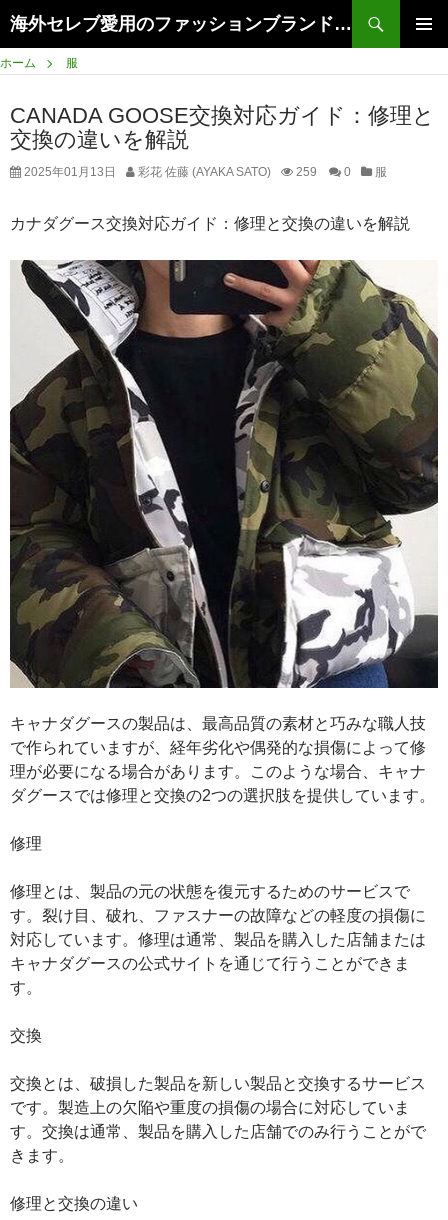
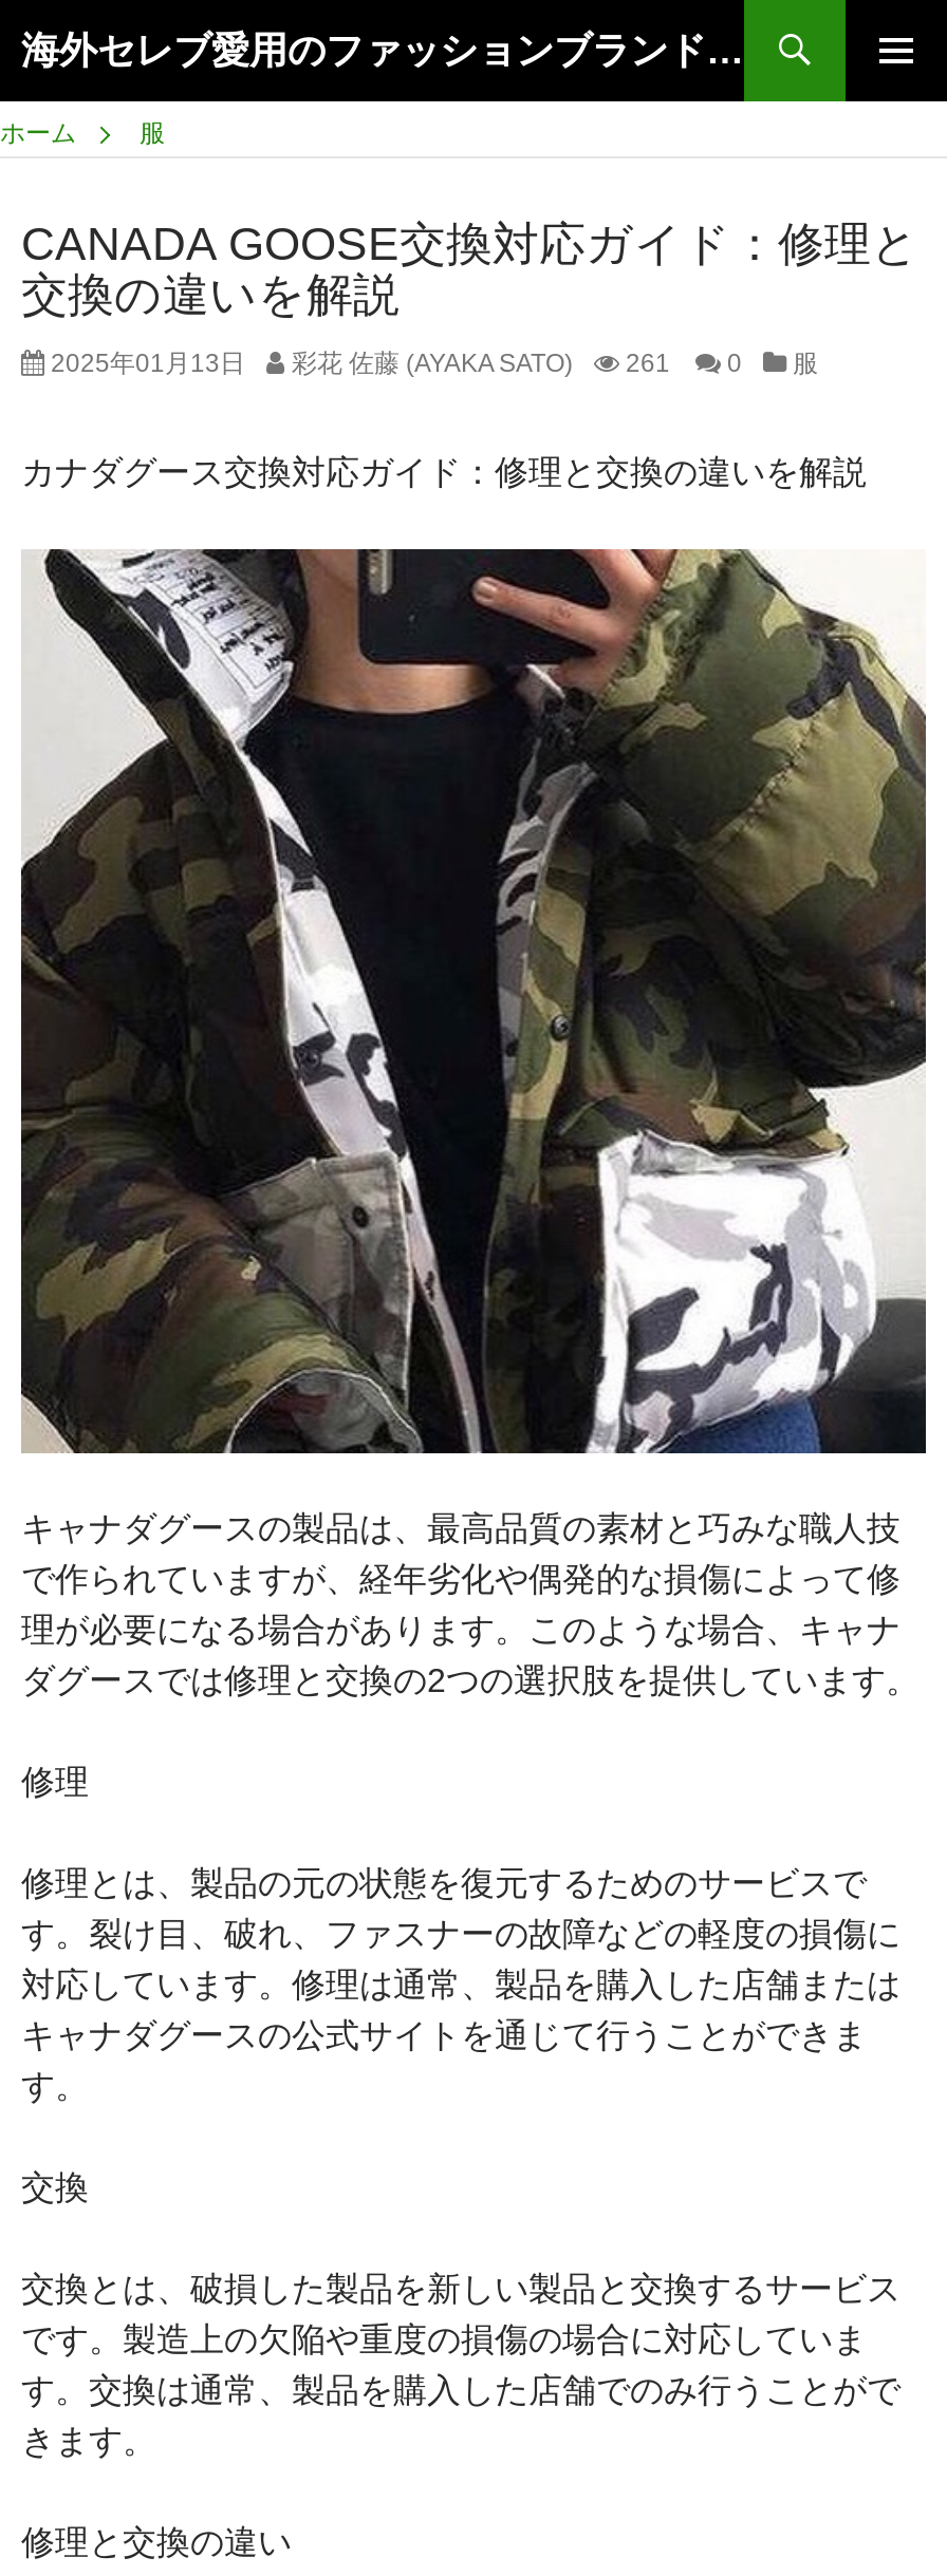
[293,165,317,179] 259 -> [619,349,670,378] 261

